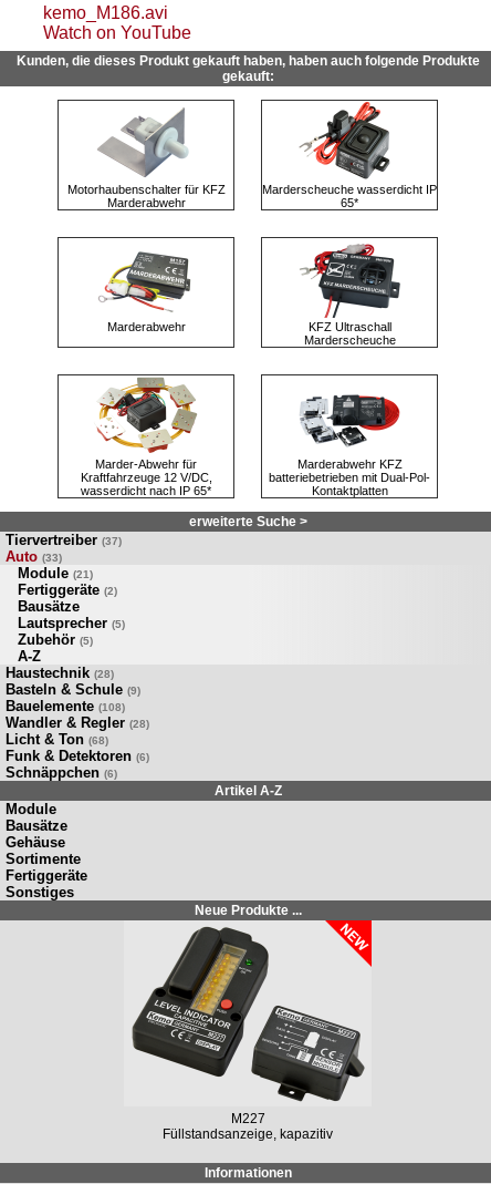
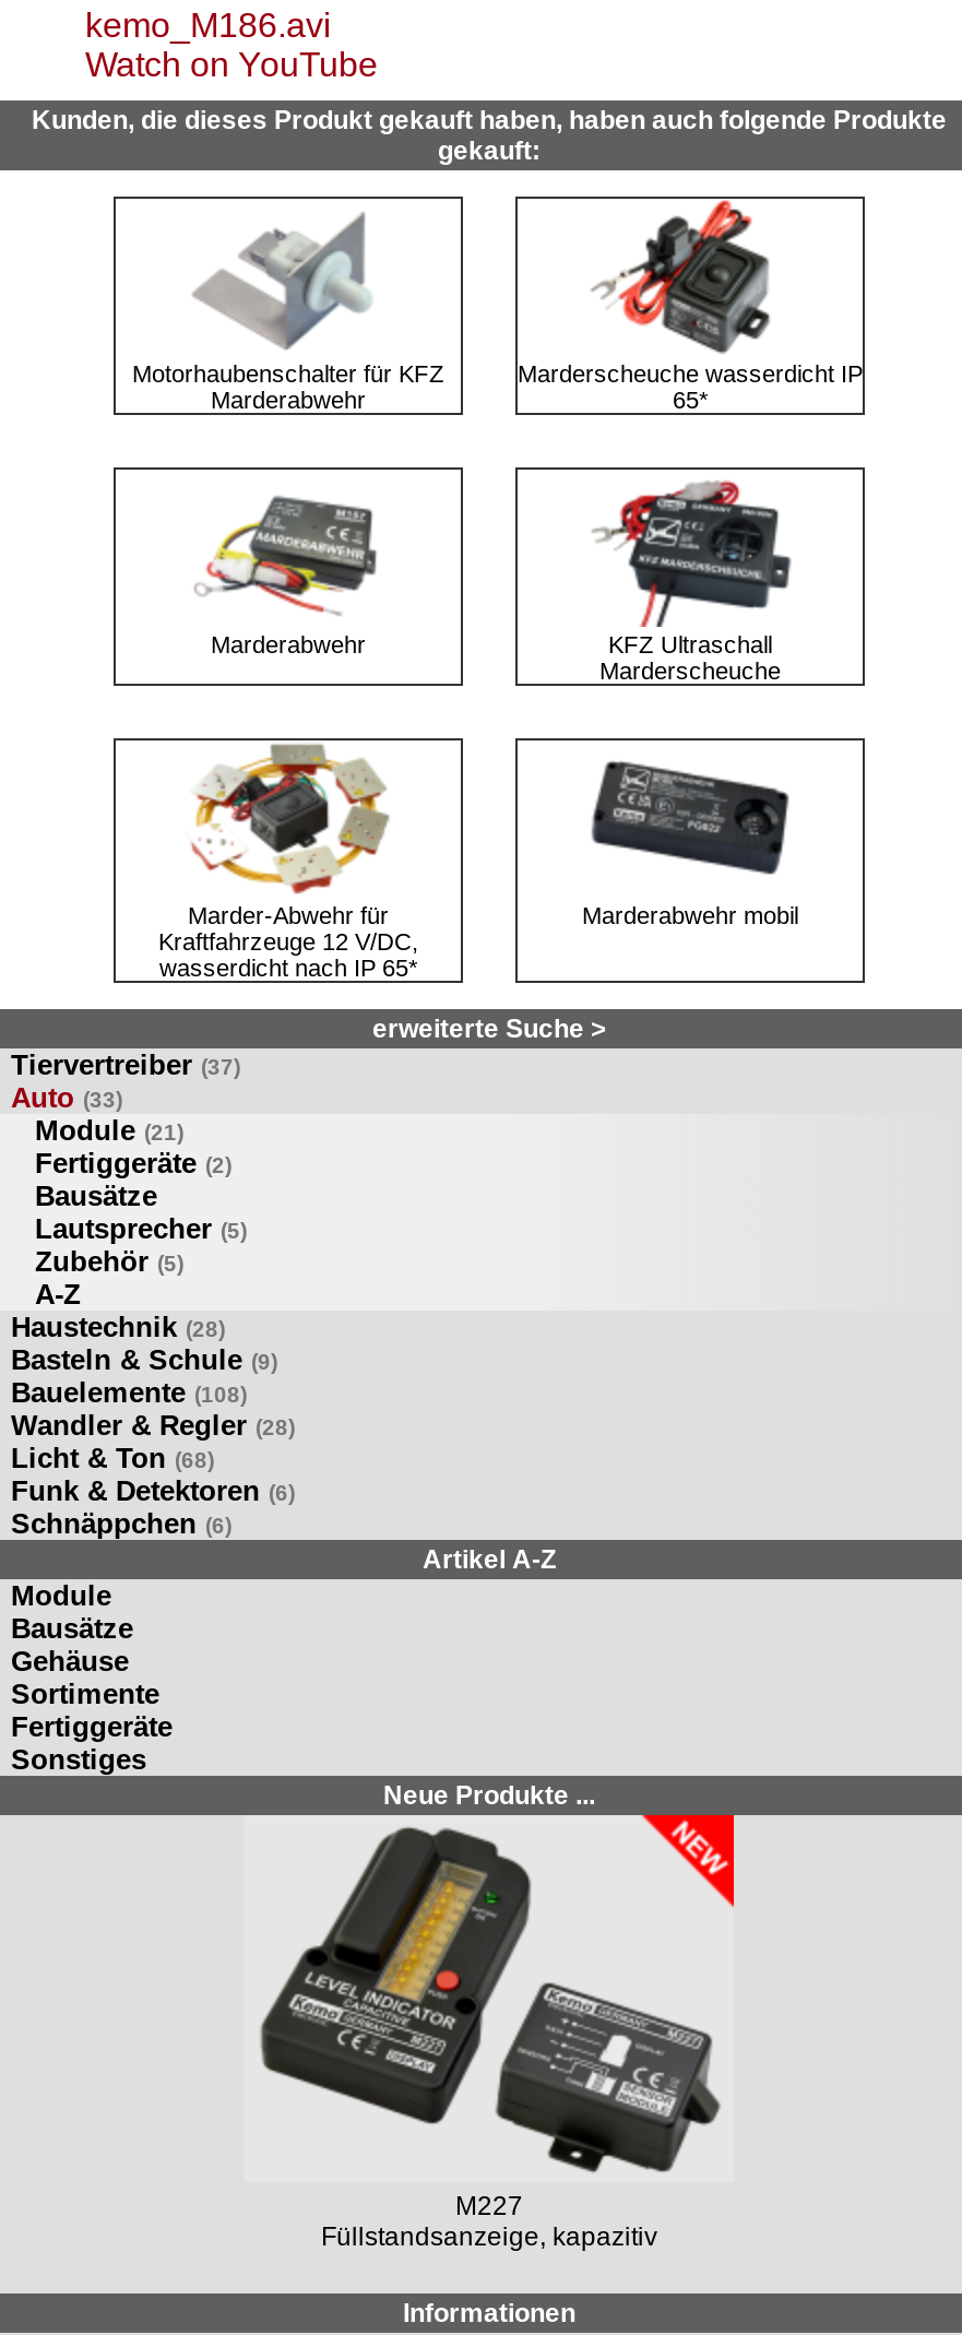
[269,387,430,497] [image] | Marderabwehr KFZ | batteriebetrieben mit Dual-Pol- | Kontaktplatten -> [582,760,798,928] [image] | Marderabwehr mobil

